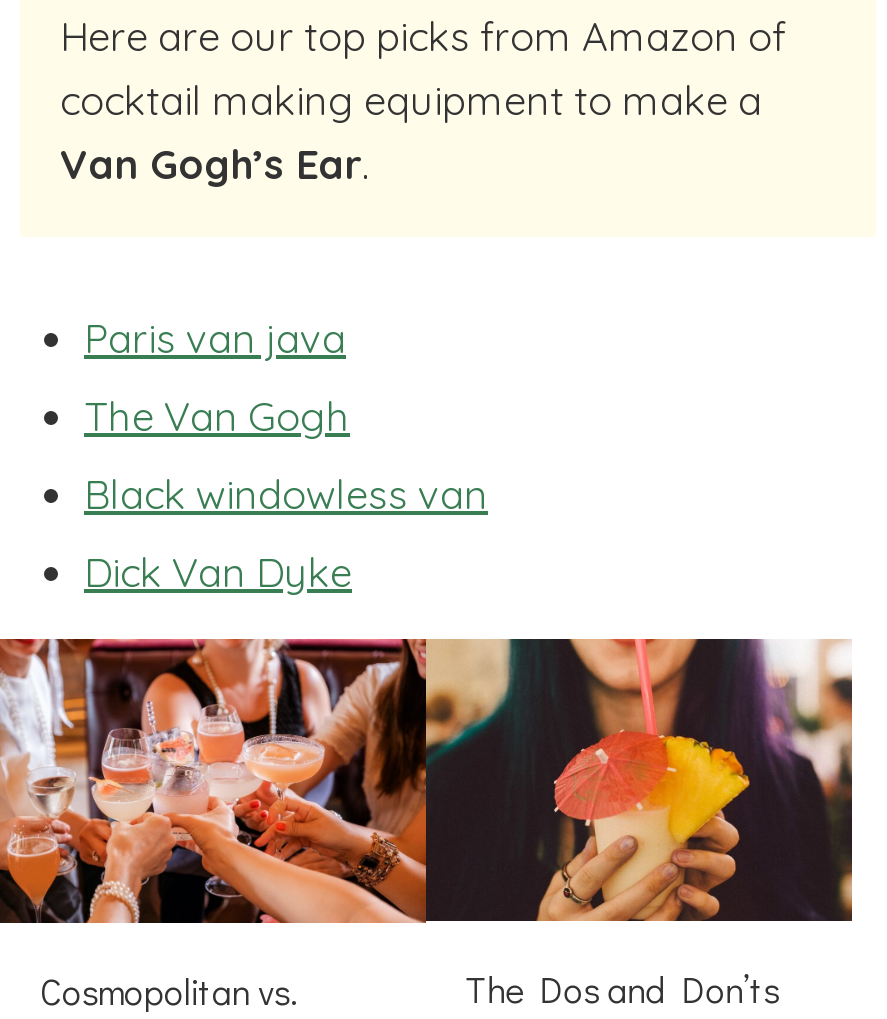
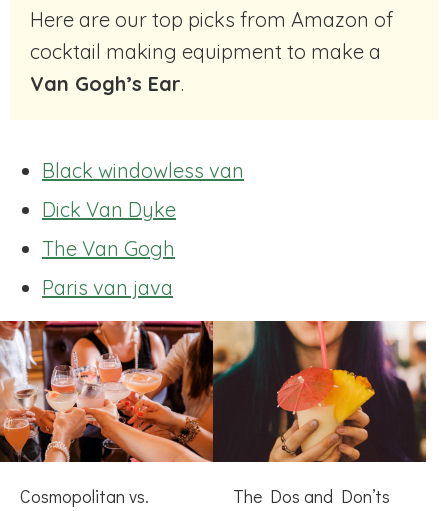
moved [84,312,350,440] -> [42,236,175,300]: The Van Gogh | Paris van java
moved [84,468,488,596] -> [42,158,244,222]: Black windowless van | Dick Van Dyke

